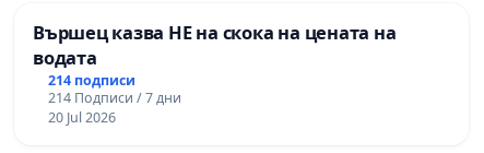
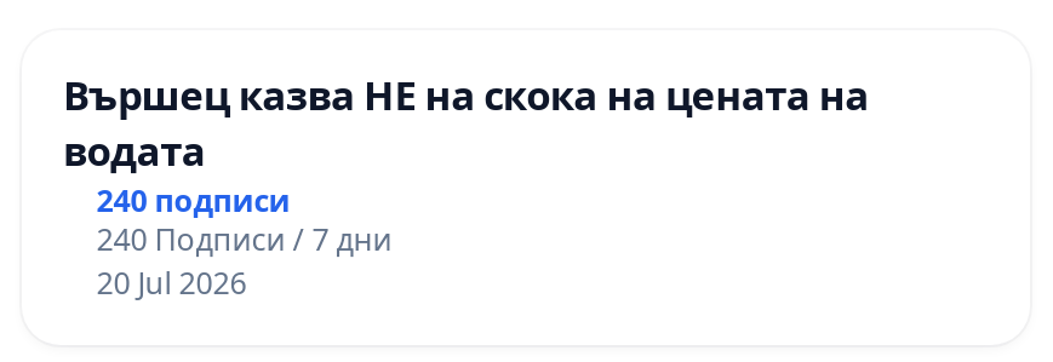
[48,71,135,89] 214 подписи -> [96,179,290,221] 240 подписи
[48,88,181,107] 214 Подписи / 7 дни -> [96,218,392,259] 240 Подписи / 7 дни

